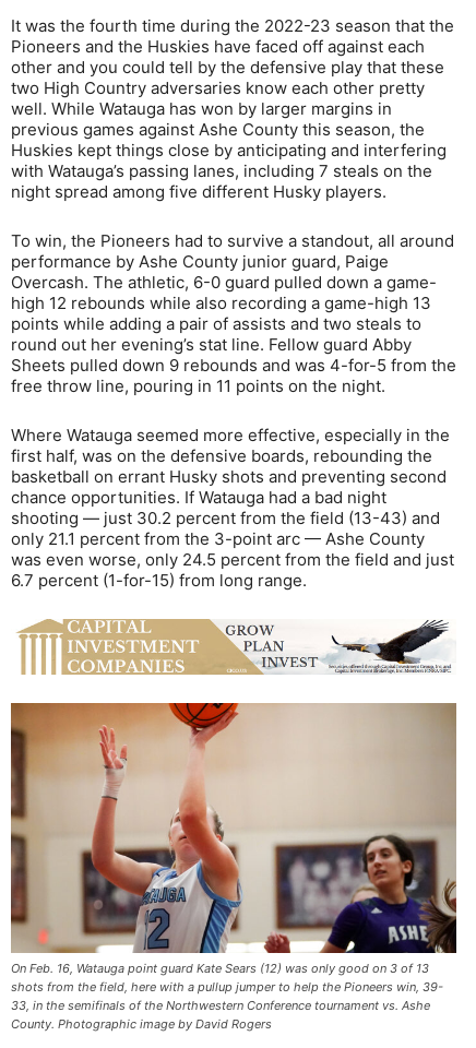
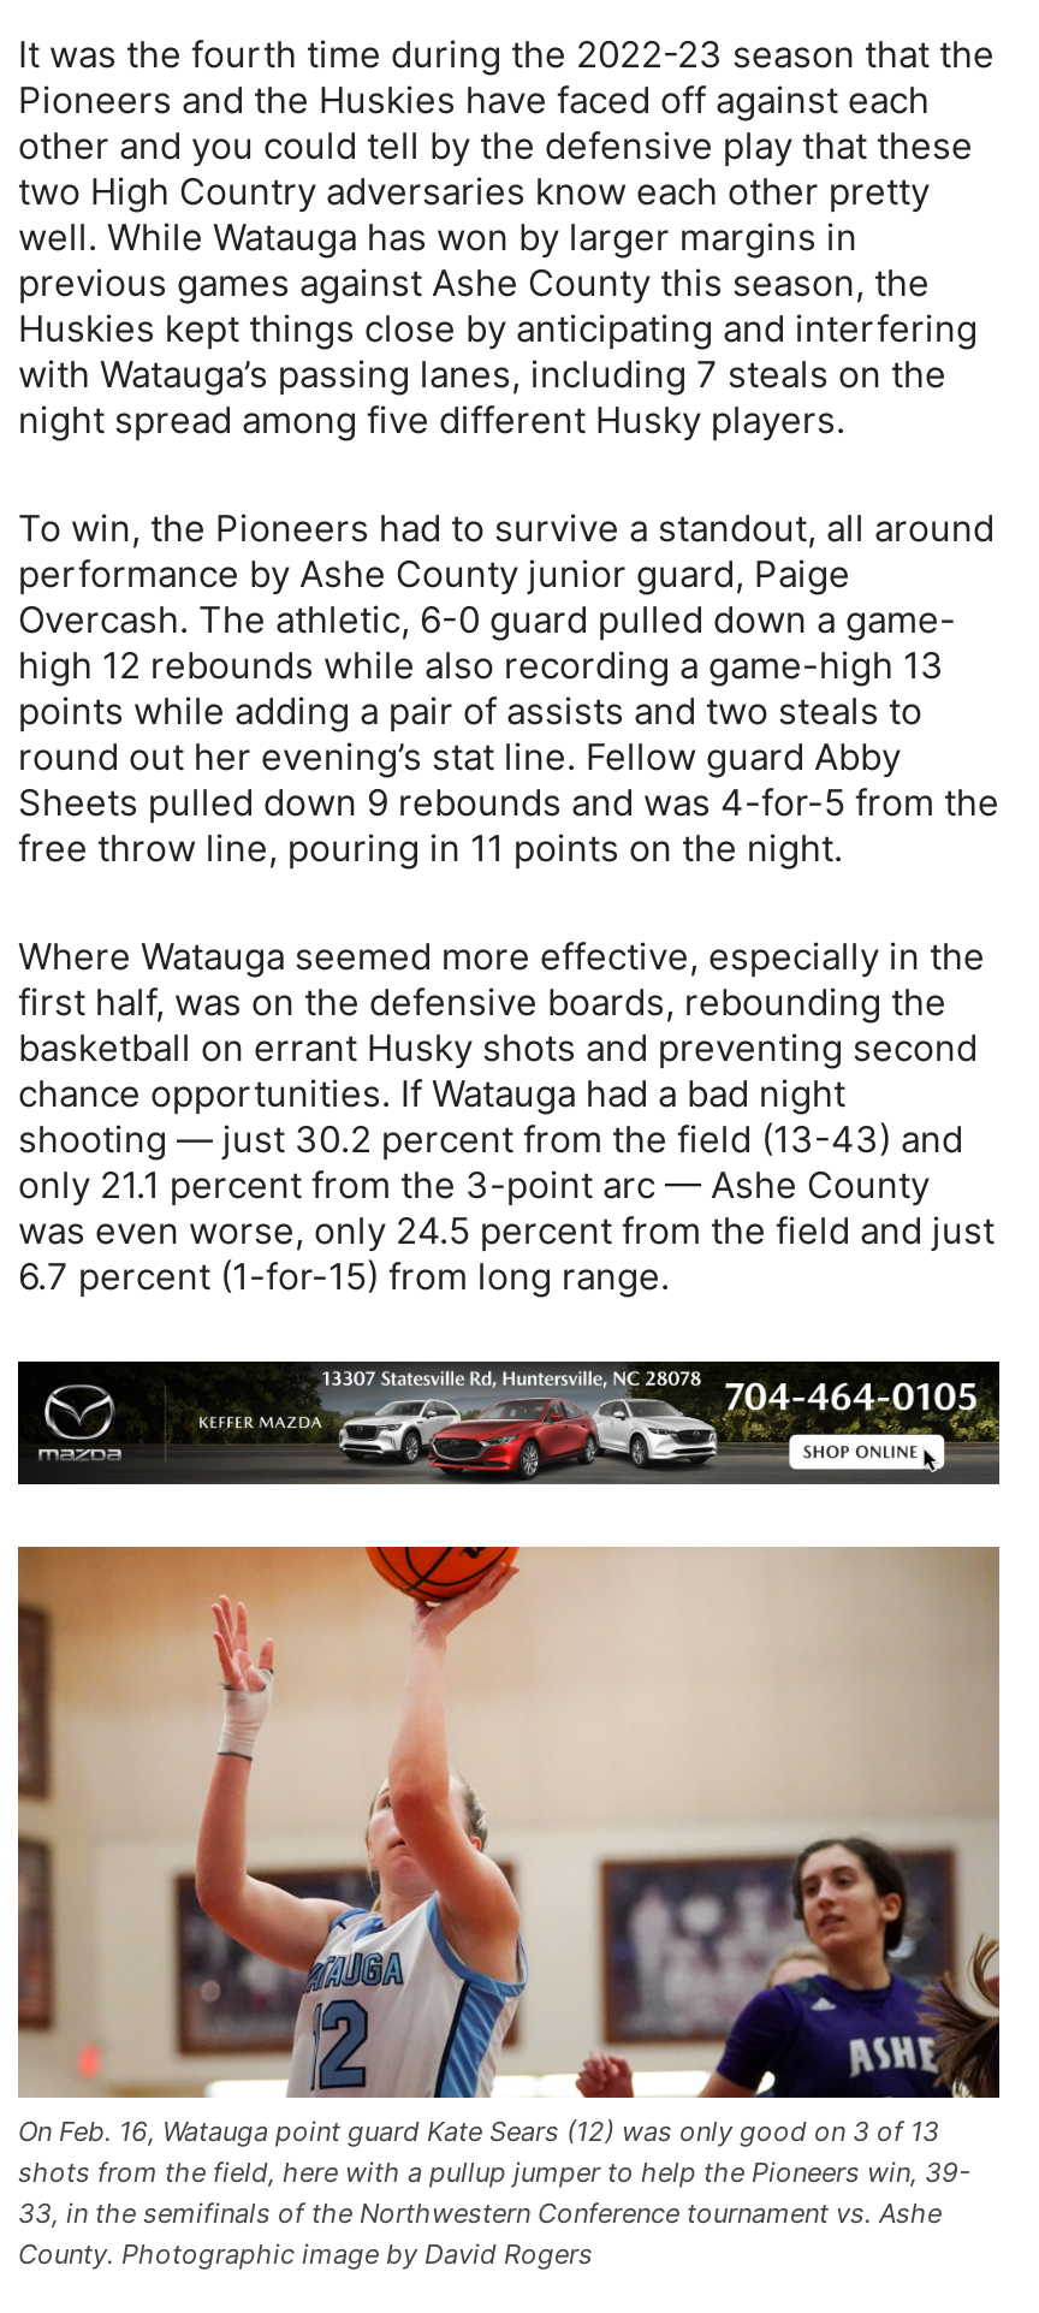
[11,619,456,676] [image] -> [16,1359,1002,1487] [image]

